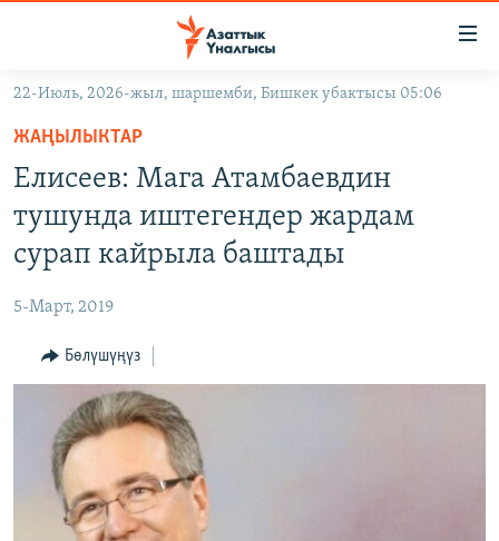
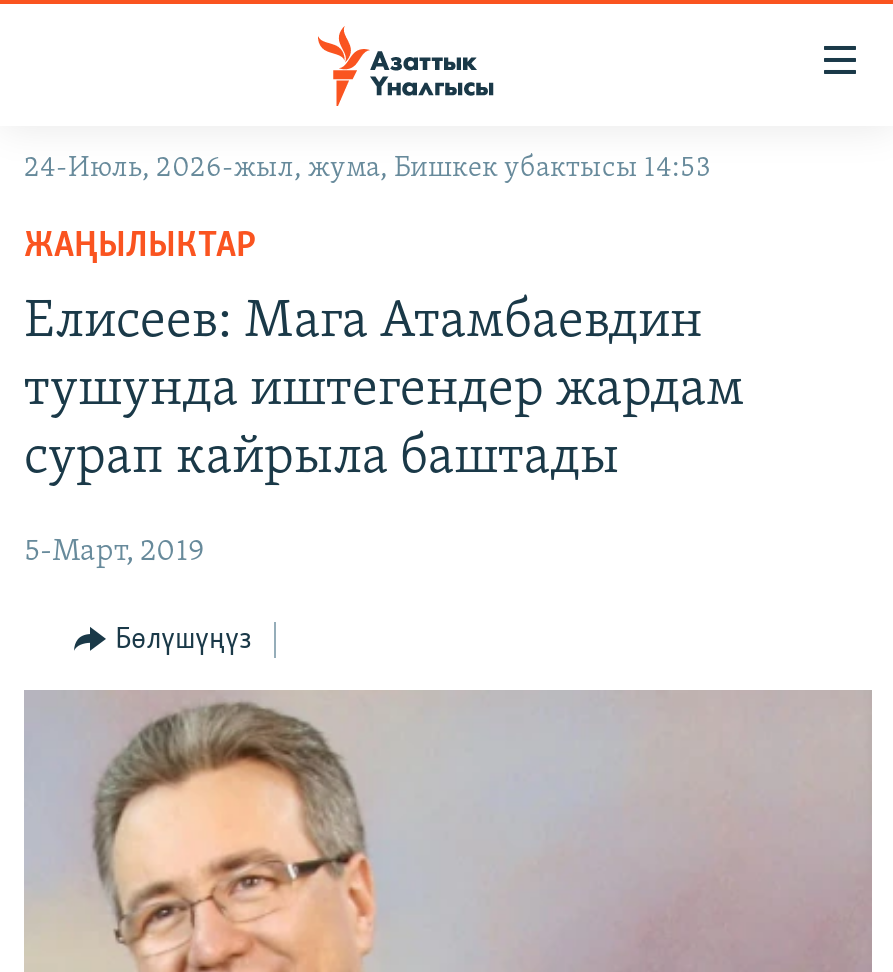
[13,86,442,102] 22-Июль, 2026-жыл, шаршемби, Бишкек убактысы 05:06 -> [24,154,710,184] 24-Июль, 2026-жыл, жума, Бишкек убактысы 14:53

